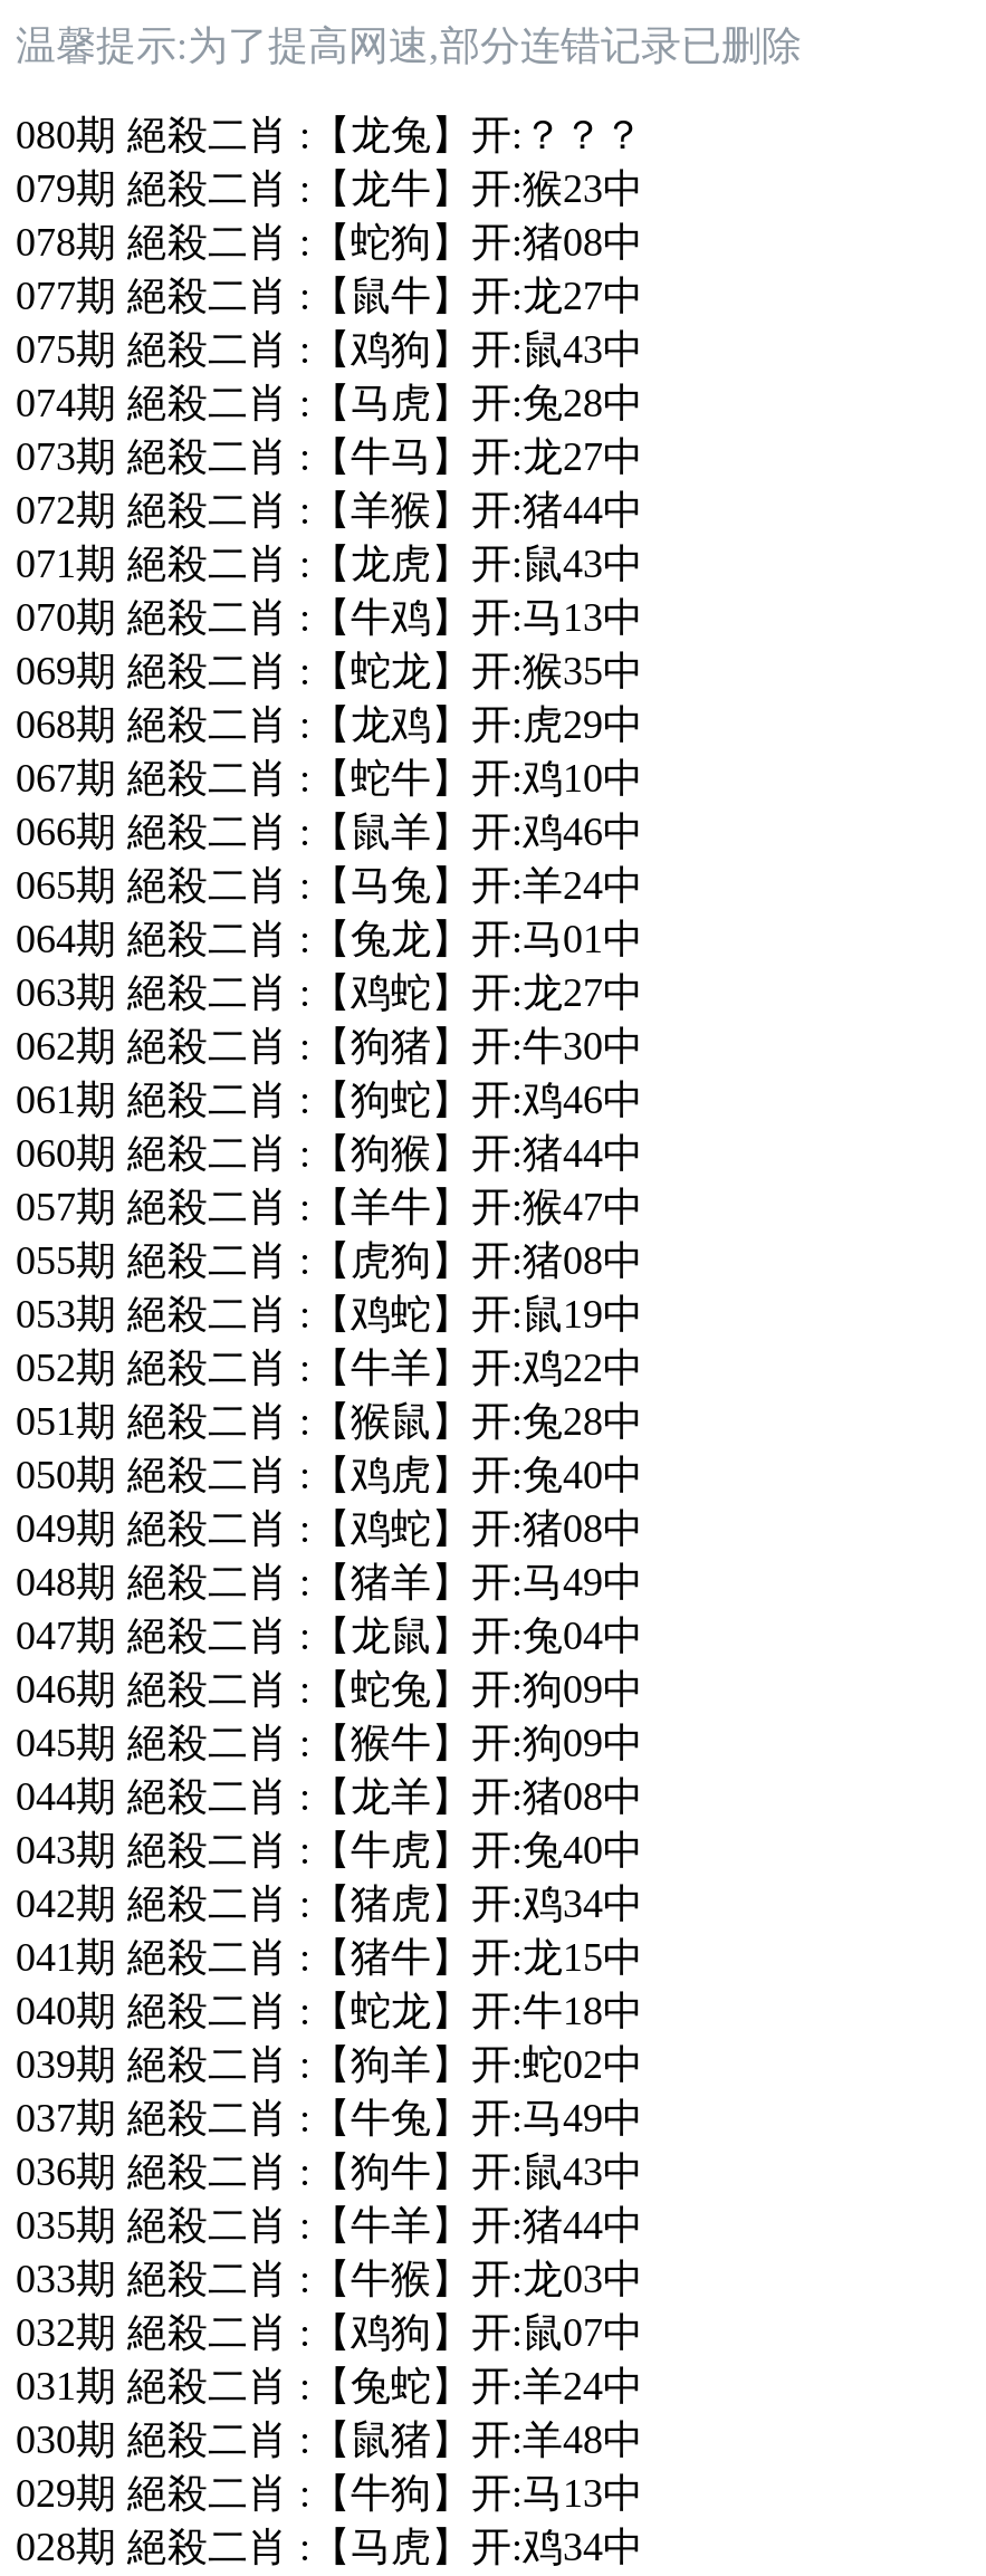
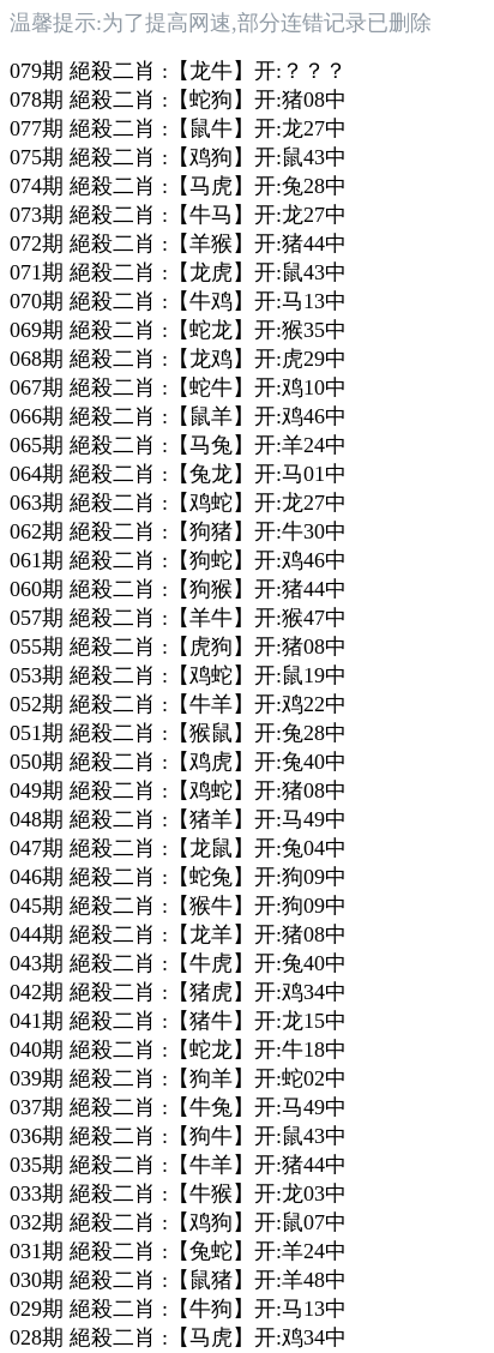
[16,113,643,211] 080期 絕殺二肖 :【龙兔】开:？？？ | 079期 絕殺二肖 :【龙牛】开:猴23中 -> [10,59,347,83] 079期 絕殺二肖 :【龙牛】开:？？？

